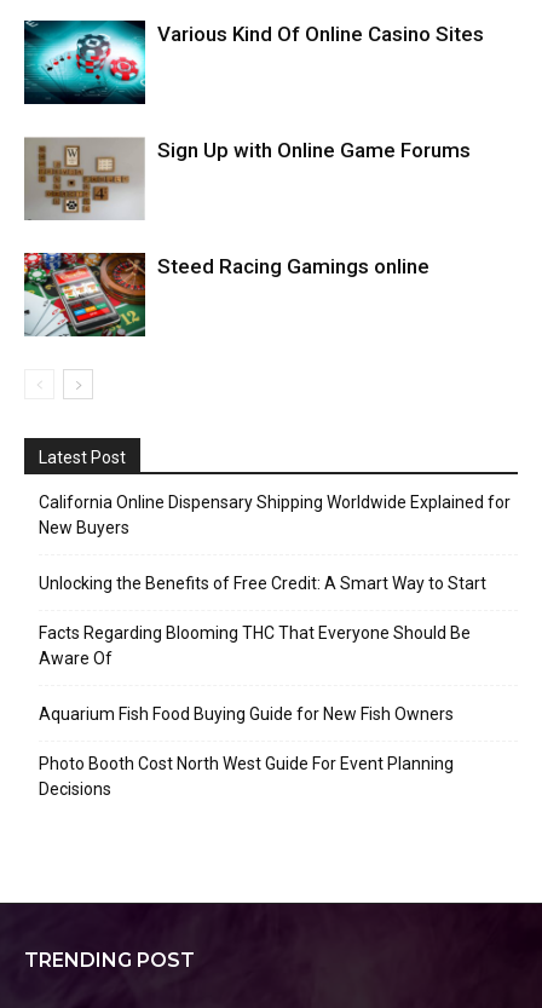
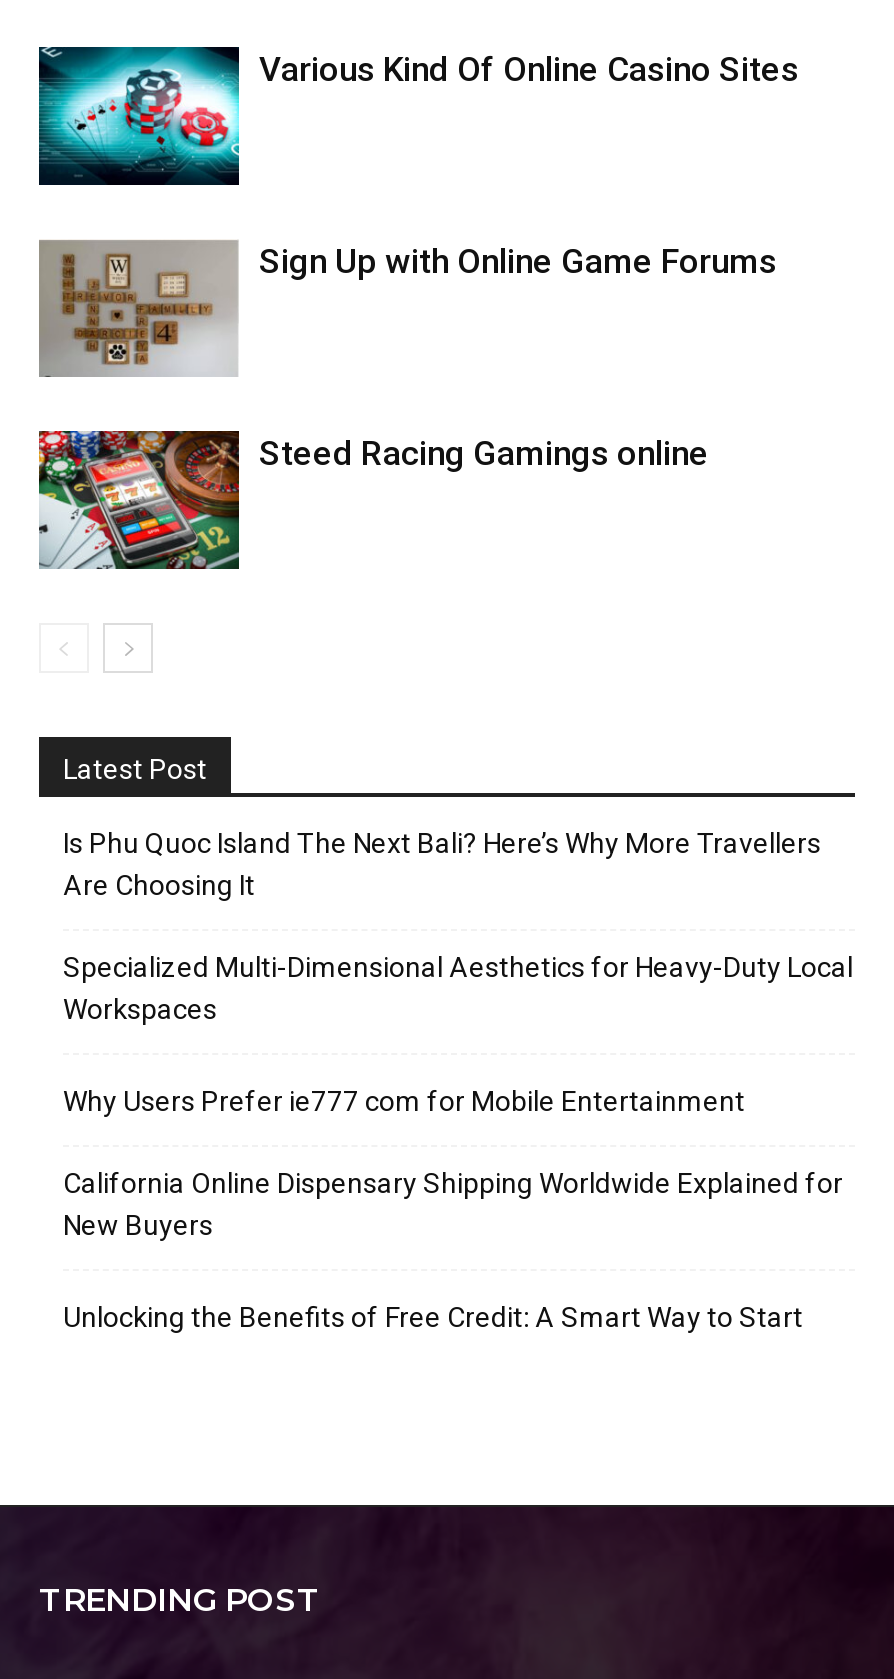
none -> [63,827,853,1117] Is Phu Quoc Island The Next Bali? Here’s Why More Travellers | Are Choosing It | Specialized Multi-Dimensional Aesthetics for Heavy-Duty Local | Workspaces | Why Users Prefer ie777 com for Mobile Entertainment
moved [39,493,511,593] -> [63,1167,843,1333]: California Online Dispensary Shipping Worldwide Explained for | New Buyers | Unlocking the Benefits of Free Credit: A Smart Way to Start
[39,623,471,799] Facts Regarding Blooming THC That Everyone Should Be | Aware Of | Aquarium Fish Food Buying Guide for New Fish Owners | Photo Booth Cost North West Guide For Event Planning | Decisions -> none

